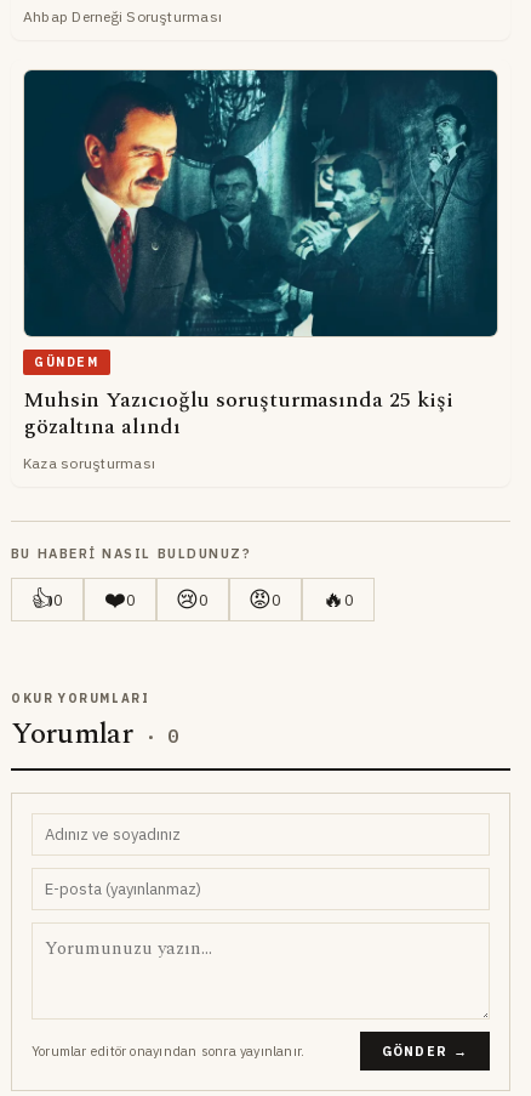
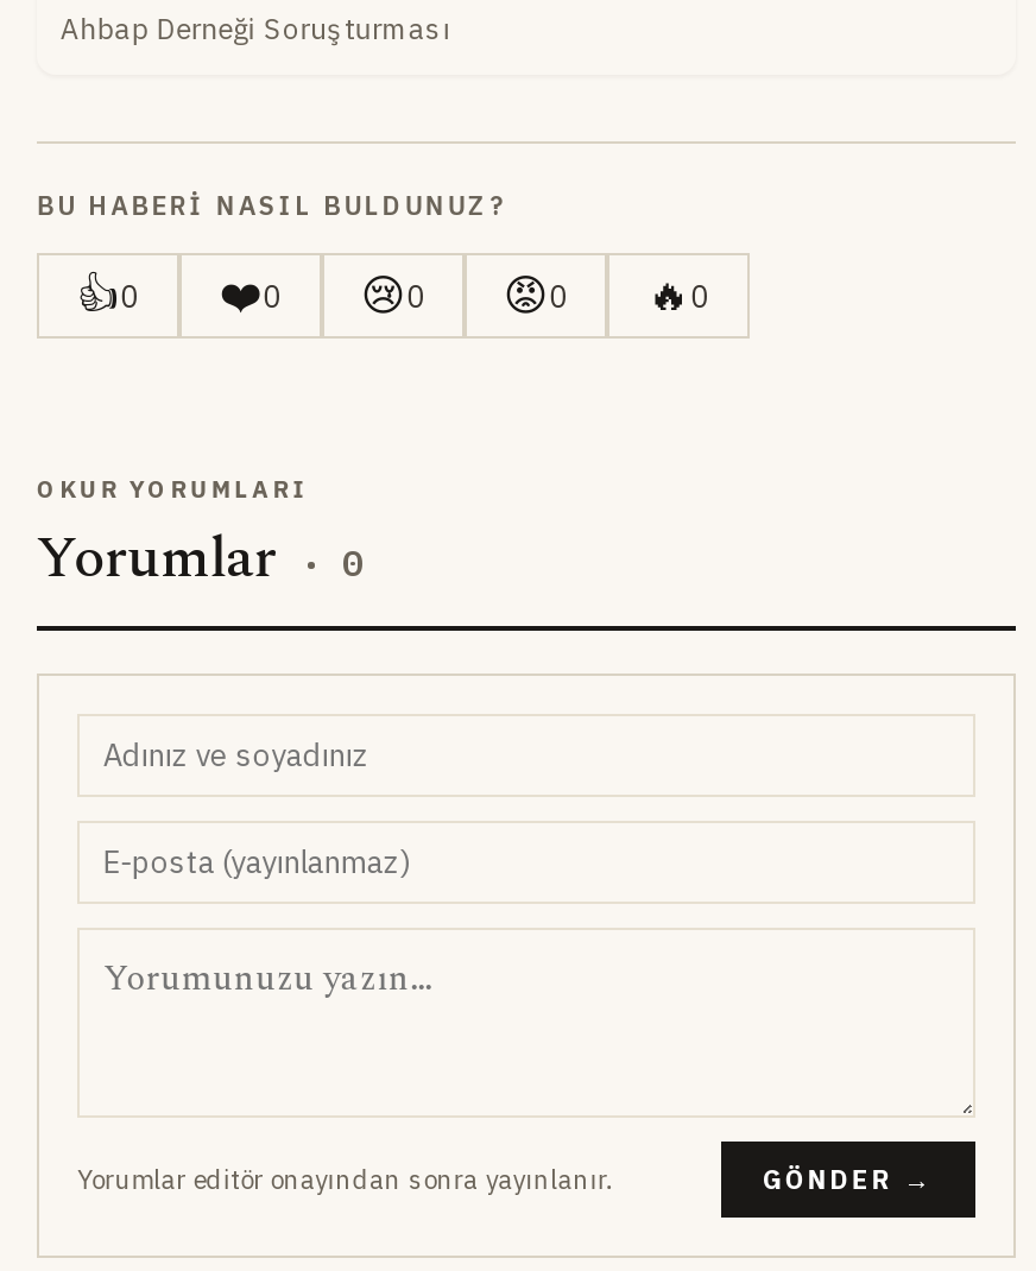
[23,69,498,473] [image] | GÜNDEM | Muhsin Yazıcıoğlu soruşturmasında 25 kişi | gözaltına alındı | Kaza soruşturması -> none

